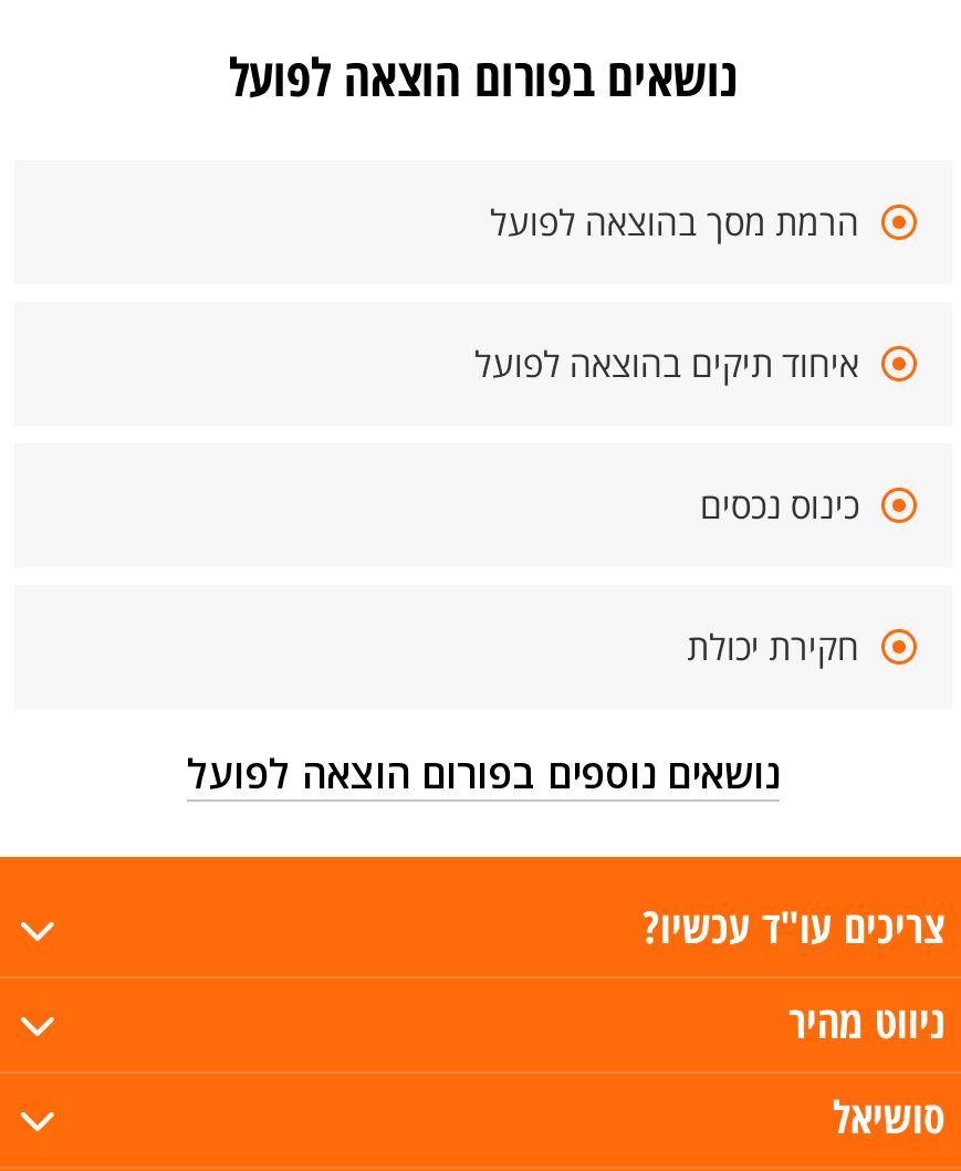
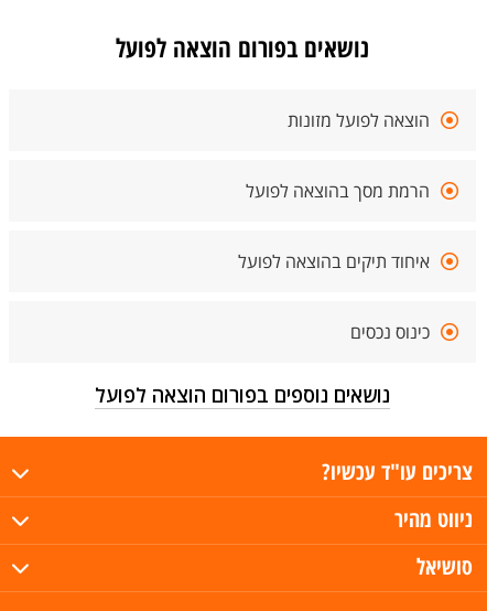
none -> [288,108,430,132] הוצאה לפועל מזונות
moved [474,198,859,530] -> [238,179,430,344]: הרמת מסך בהוצאה לפועל | איחוד תיקים בהוצאה לפועל | כינוס נכסים
[687,623,859,671] חקירת יכולת -> none

